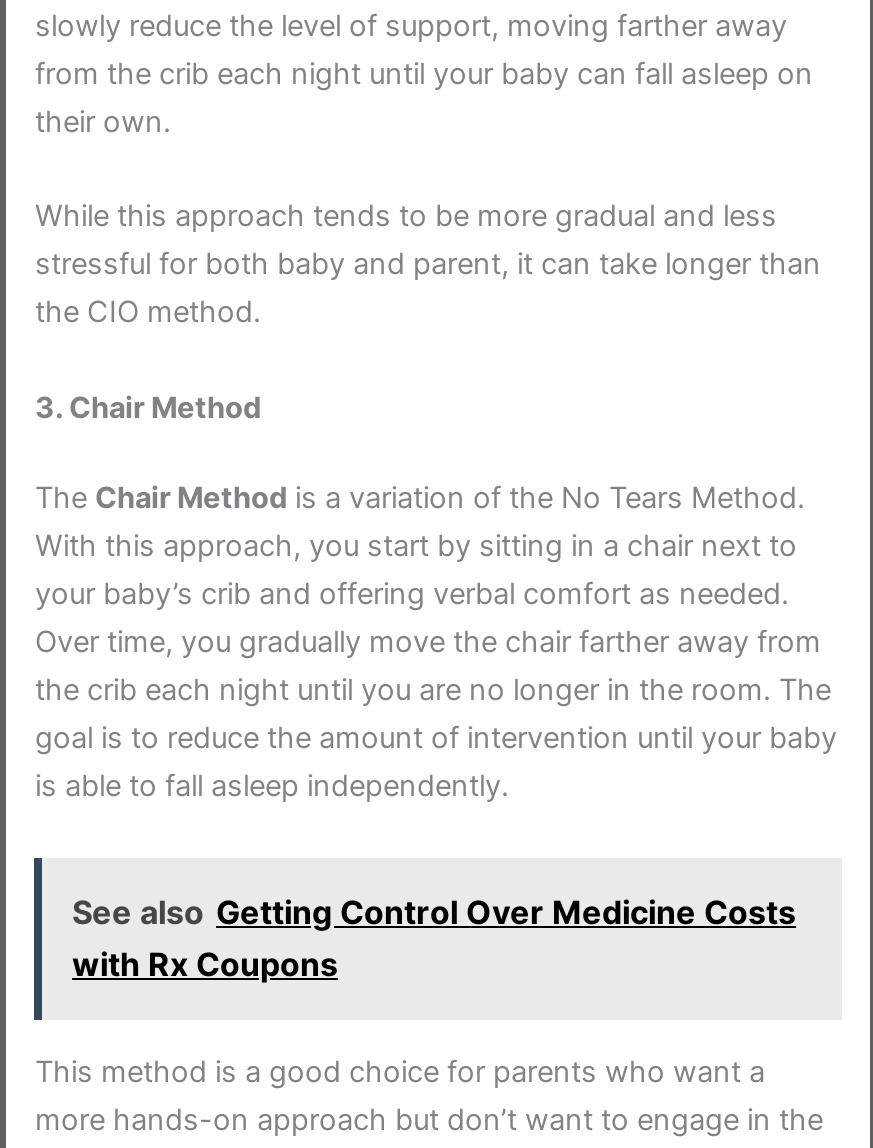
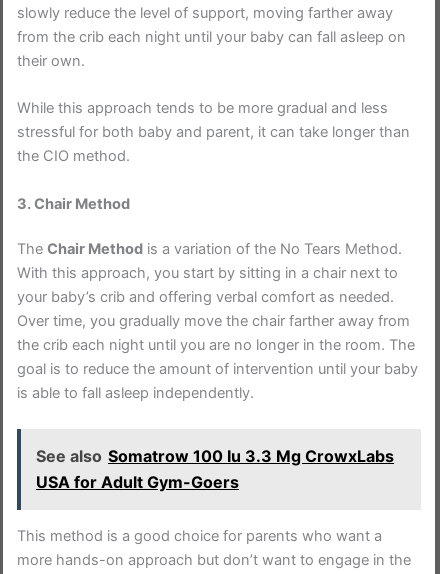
[72,893,796,985] See also Getting Control Over Medicine Costs | with Rx Coupons -> [36,446,394,492] See also Somatrow 100 Iu 3.3 Mg CrowxLabs | USA for Adult Gym-Goers

